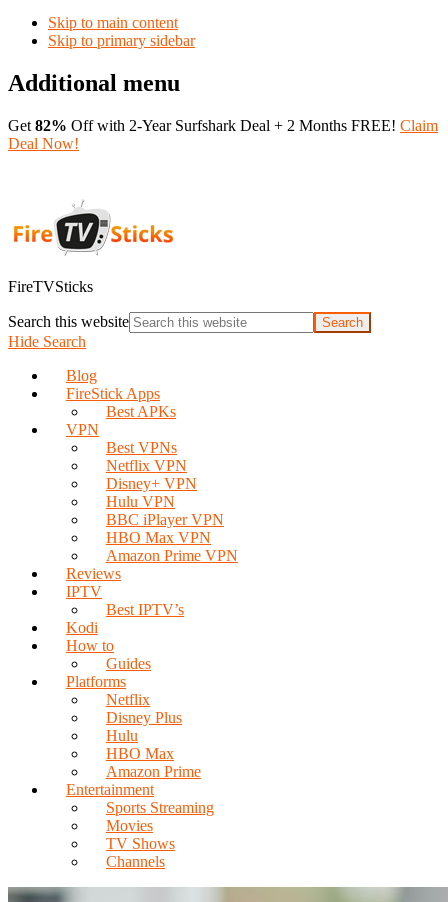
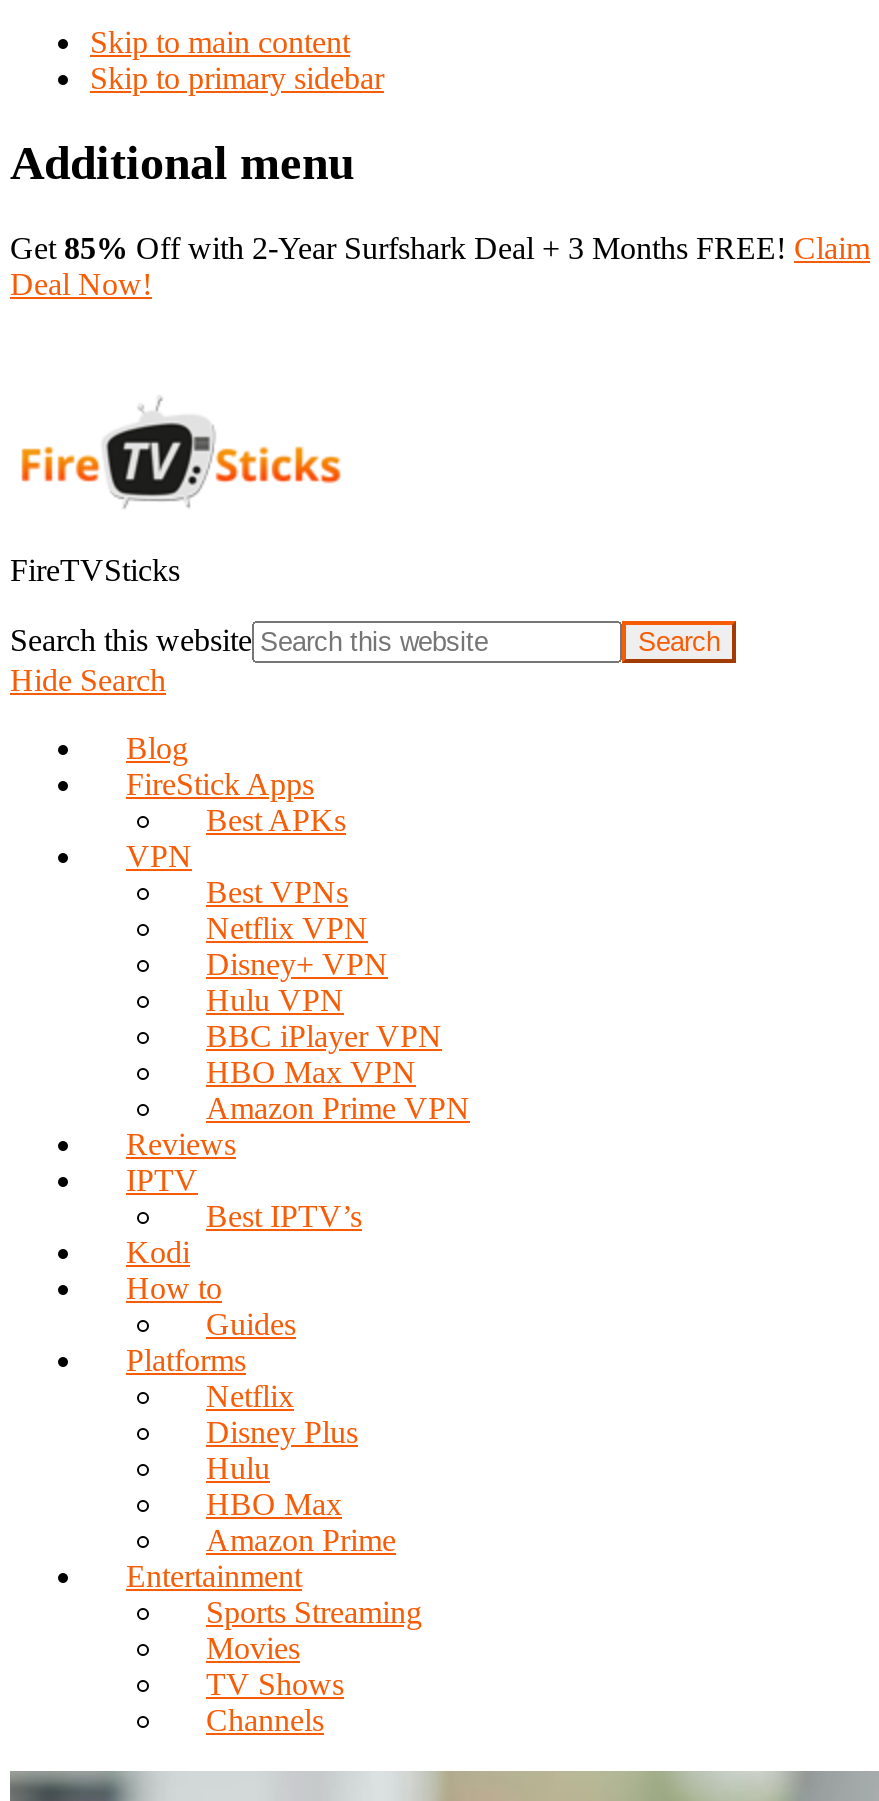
[8,117,438,134] Get 82% Off with 2-Year Surfshark Deal + 2 Months FREE! Claim -> [10,231,870,265] Get 85% Off with 2-Year Surfshark Deal + 3 Months FREE! Claim

